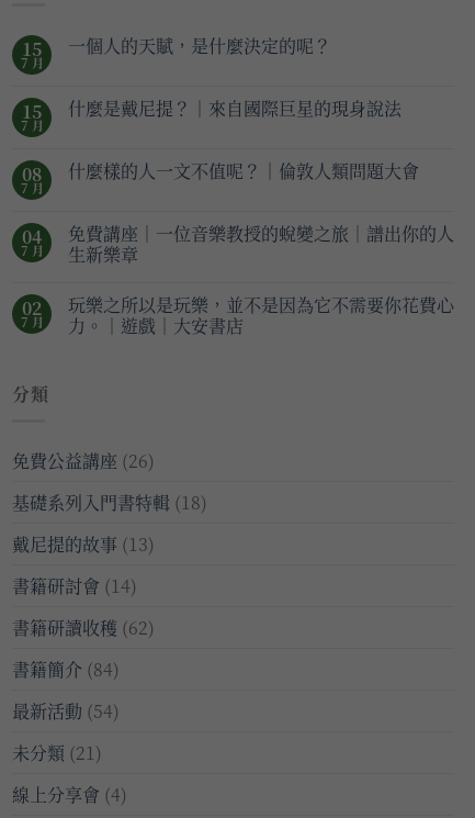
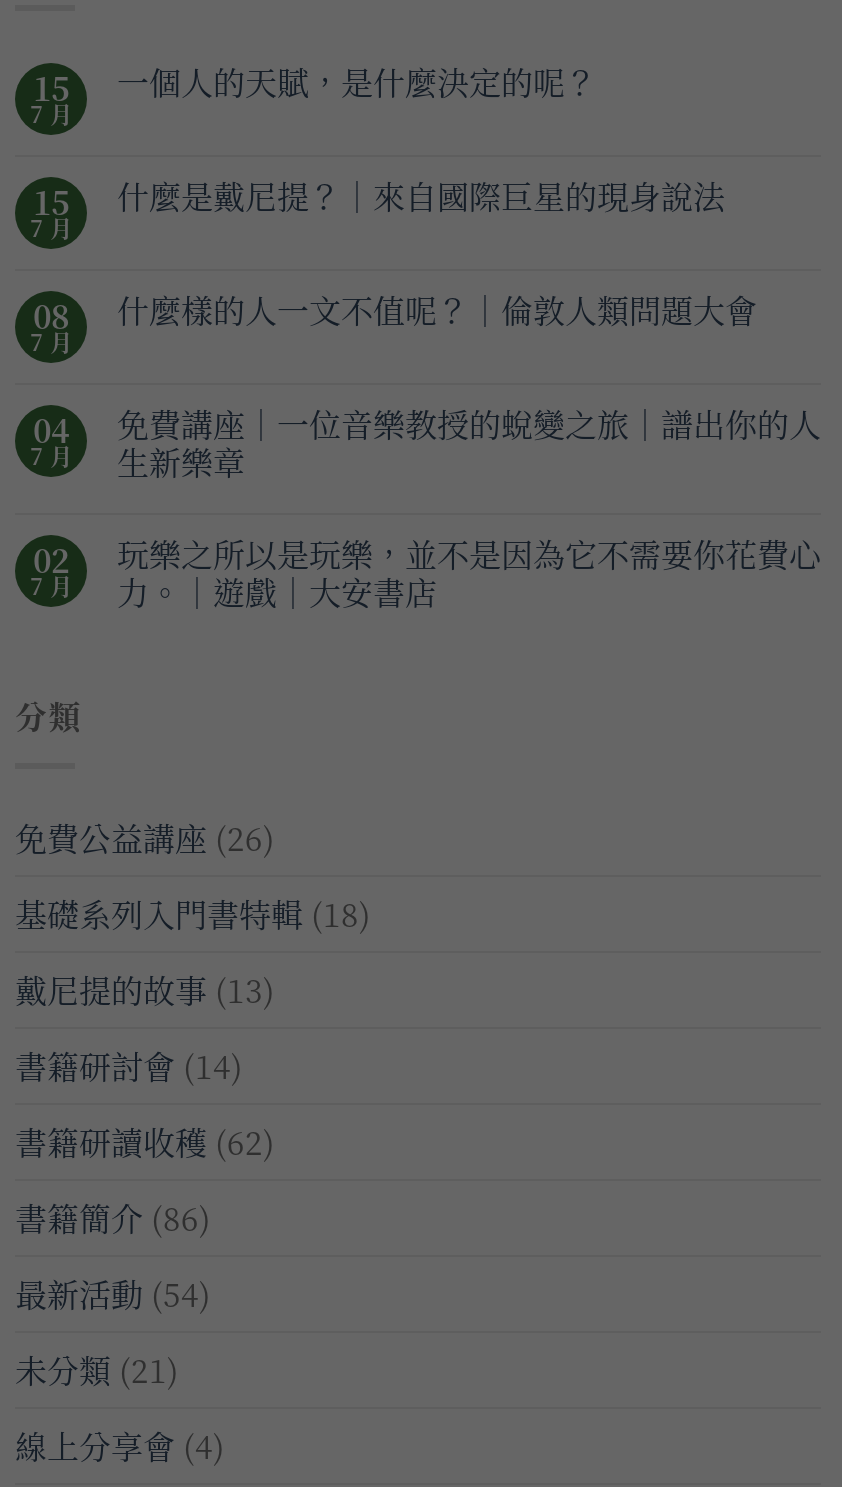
[12,656,120,682] 書籍簡介(84) -> [15,1195,211,1241] 書籍簡介(86)

